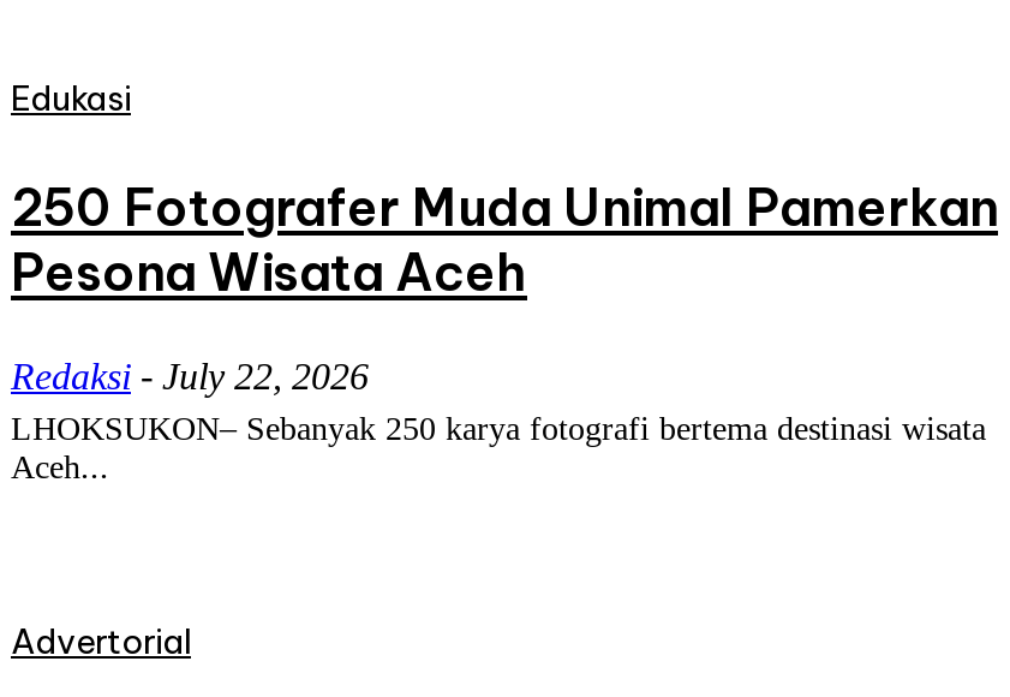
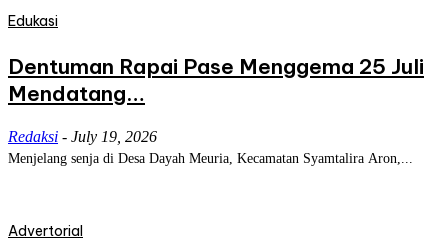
[11,175,998,305] 250 Fotografer Muda Unimal Pamerkan | Pesona Wisata Aceh -> [8,53,424,107] Dentuman Rapai Pase Menggema 25 Juli | Mendatang…
[11,355,986,485] Redaksi - July 22, 2026 | LHOKSUKON– Sebanyak 250 karya fotografi bertema destinasi wisata | Aceh... -> [8,128,413,166] Redaksi - July 19, 2026 | Menjelang senja di Desa Dayah Meuria, Kecamatan Syamtalira Aron,...

